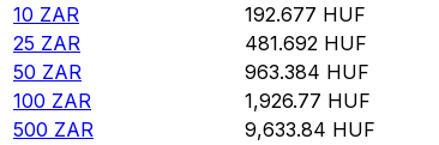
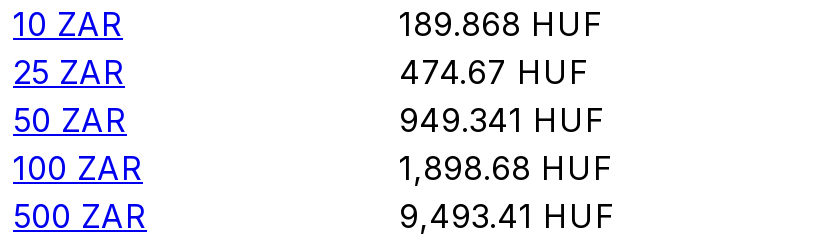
[245,2,366,26] 192.677 HUF -> [399,4,603,44] 189.868 HUF
[245,31,367,55] 481.692 HUF -> [399,52,589,92] 474.67 HUF
[245,60,369,84] 963.384 HUF -> [399,100,605,140] 949.341 HUF
[245,88,371,112] 1,926.77 HUF -> [399,148,613,188] 1,898.68 HUF
[245,117,375,141] 9,633.84 HUF -> [399,196,615,236] 9,493.41 HUF

